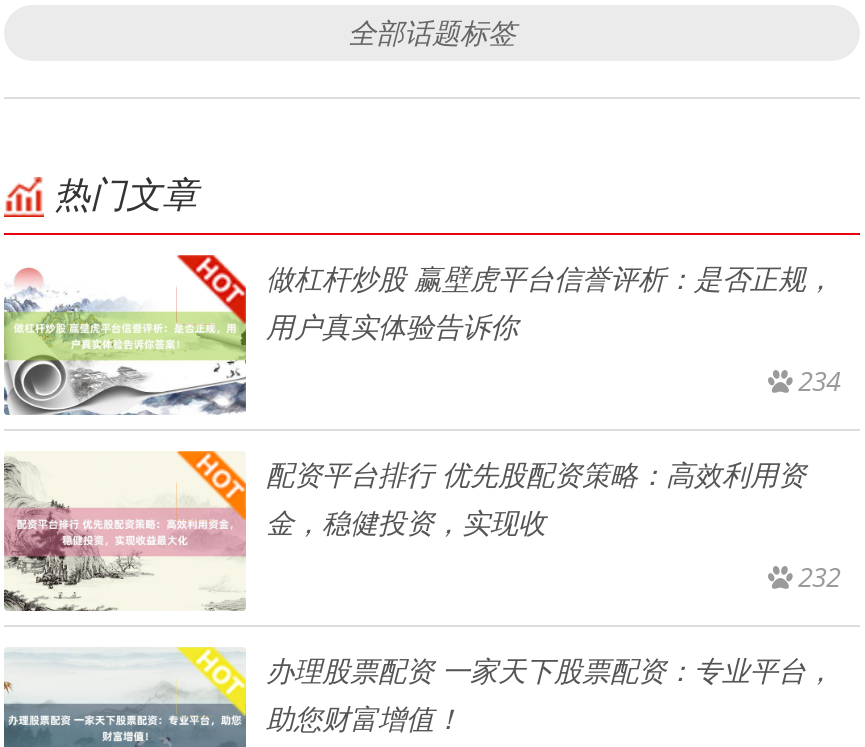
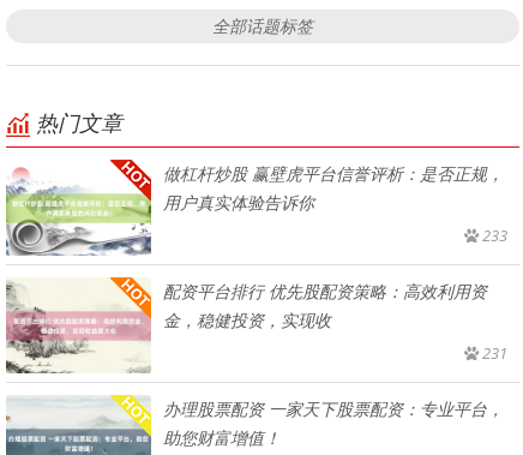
[798,363,840,399] 234 -> [482,225,507,246] 233
[798,559,840,595] 232 -> [482,342,507,364] 231

